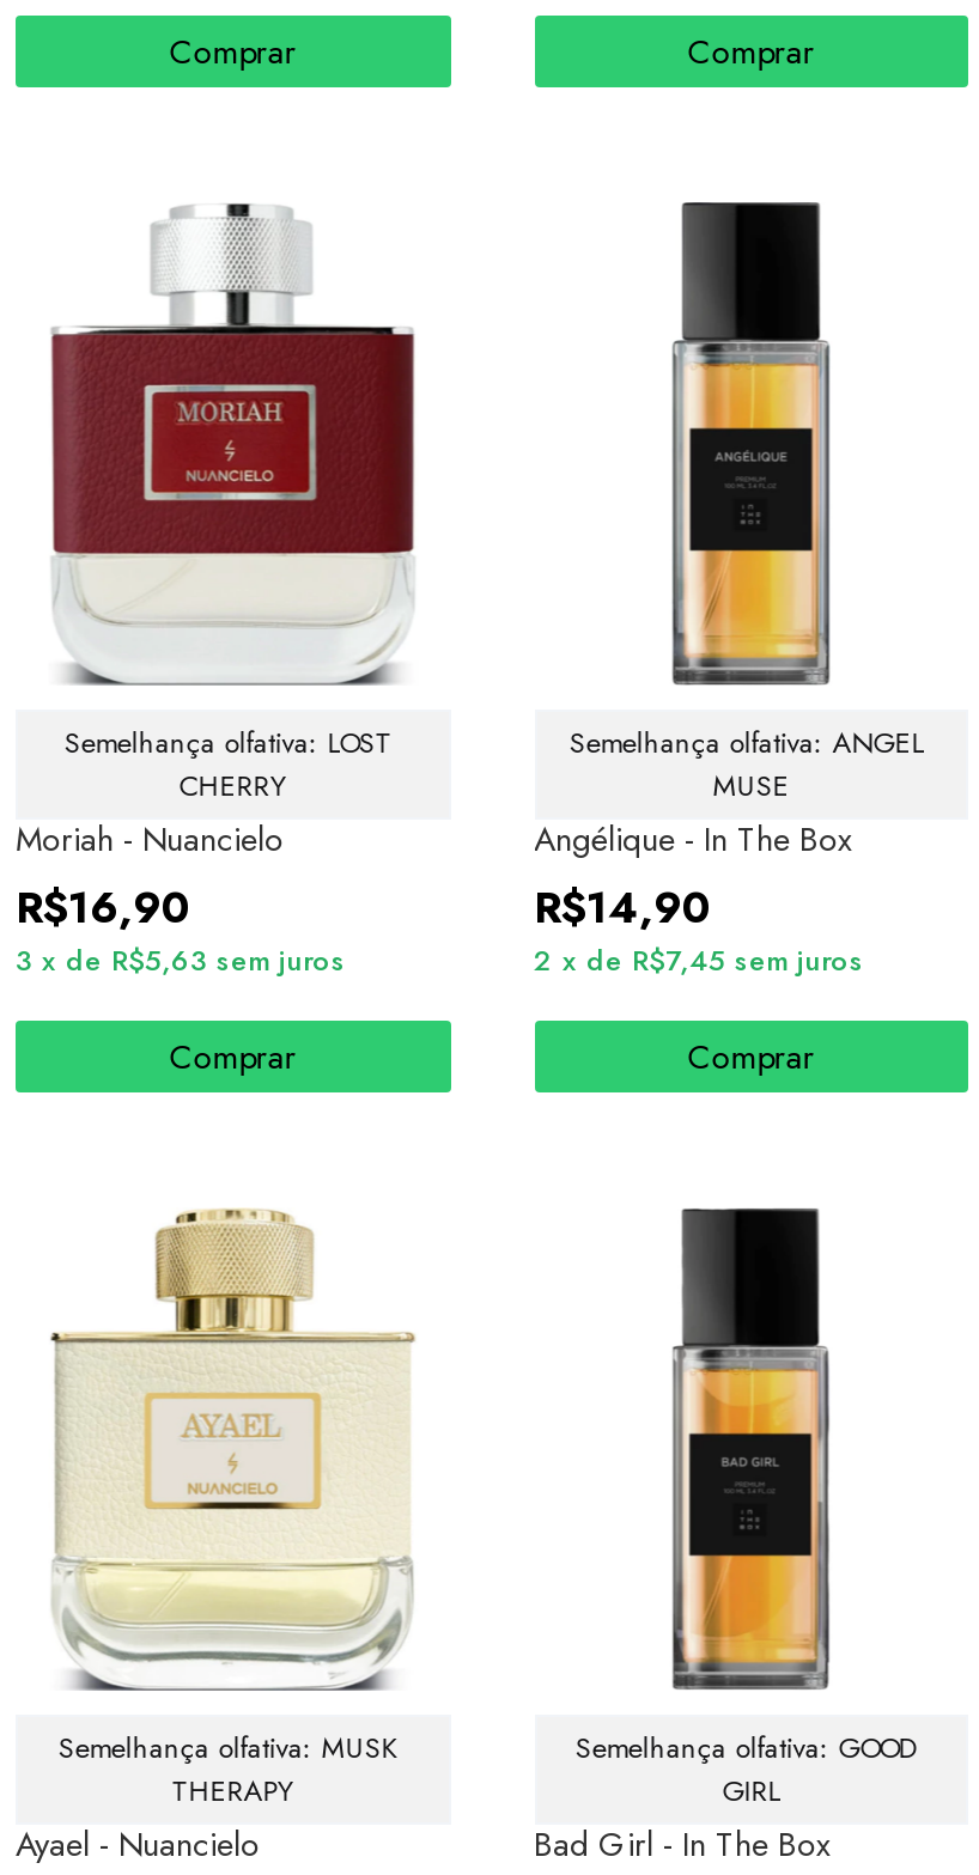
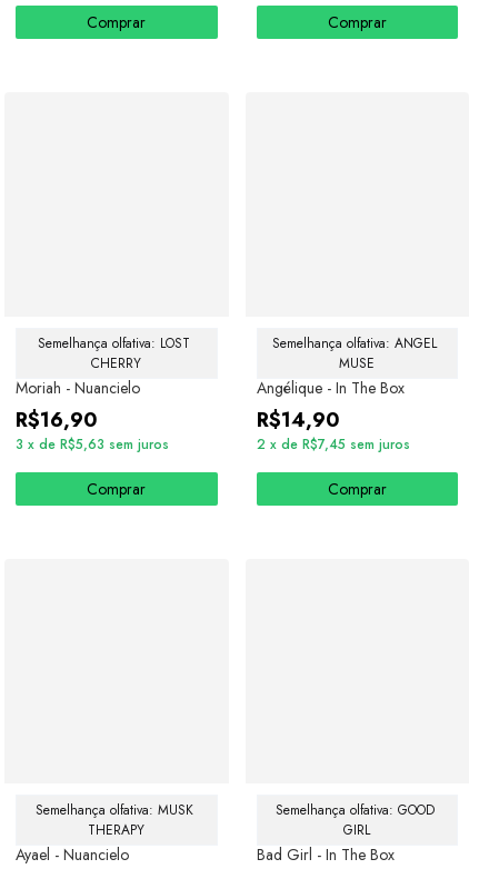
[49,202,415,686] [image] -> none
[671,200,832,688] [image] -> none
[49,1207,415,1693] [image] -> none
[671,1207,832,1691] [image] -> none

